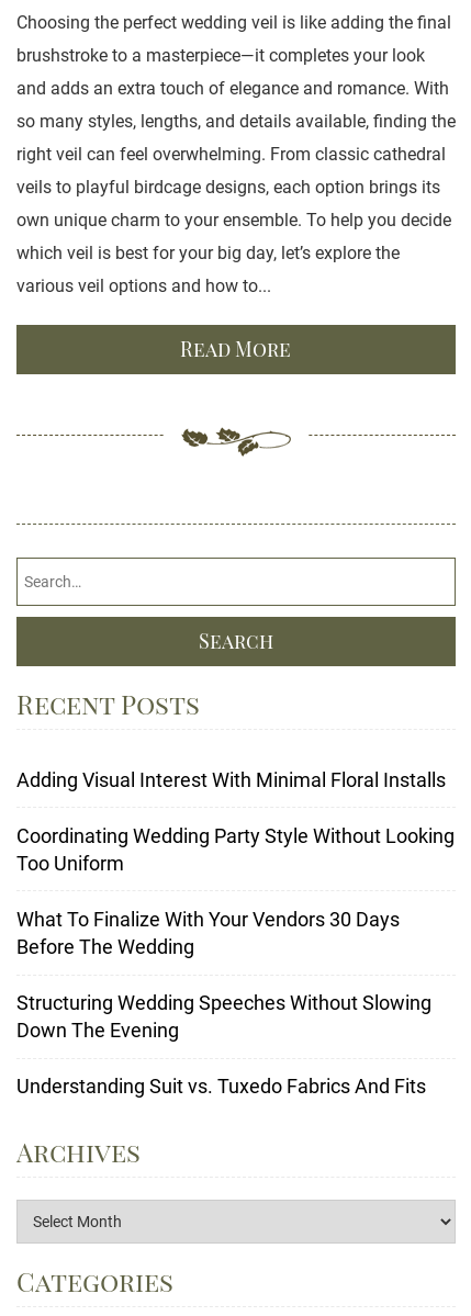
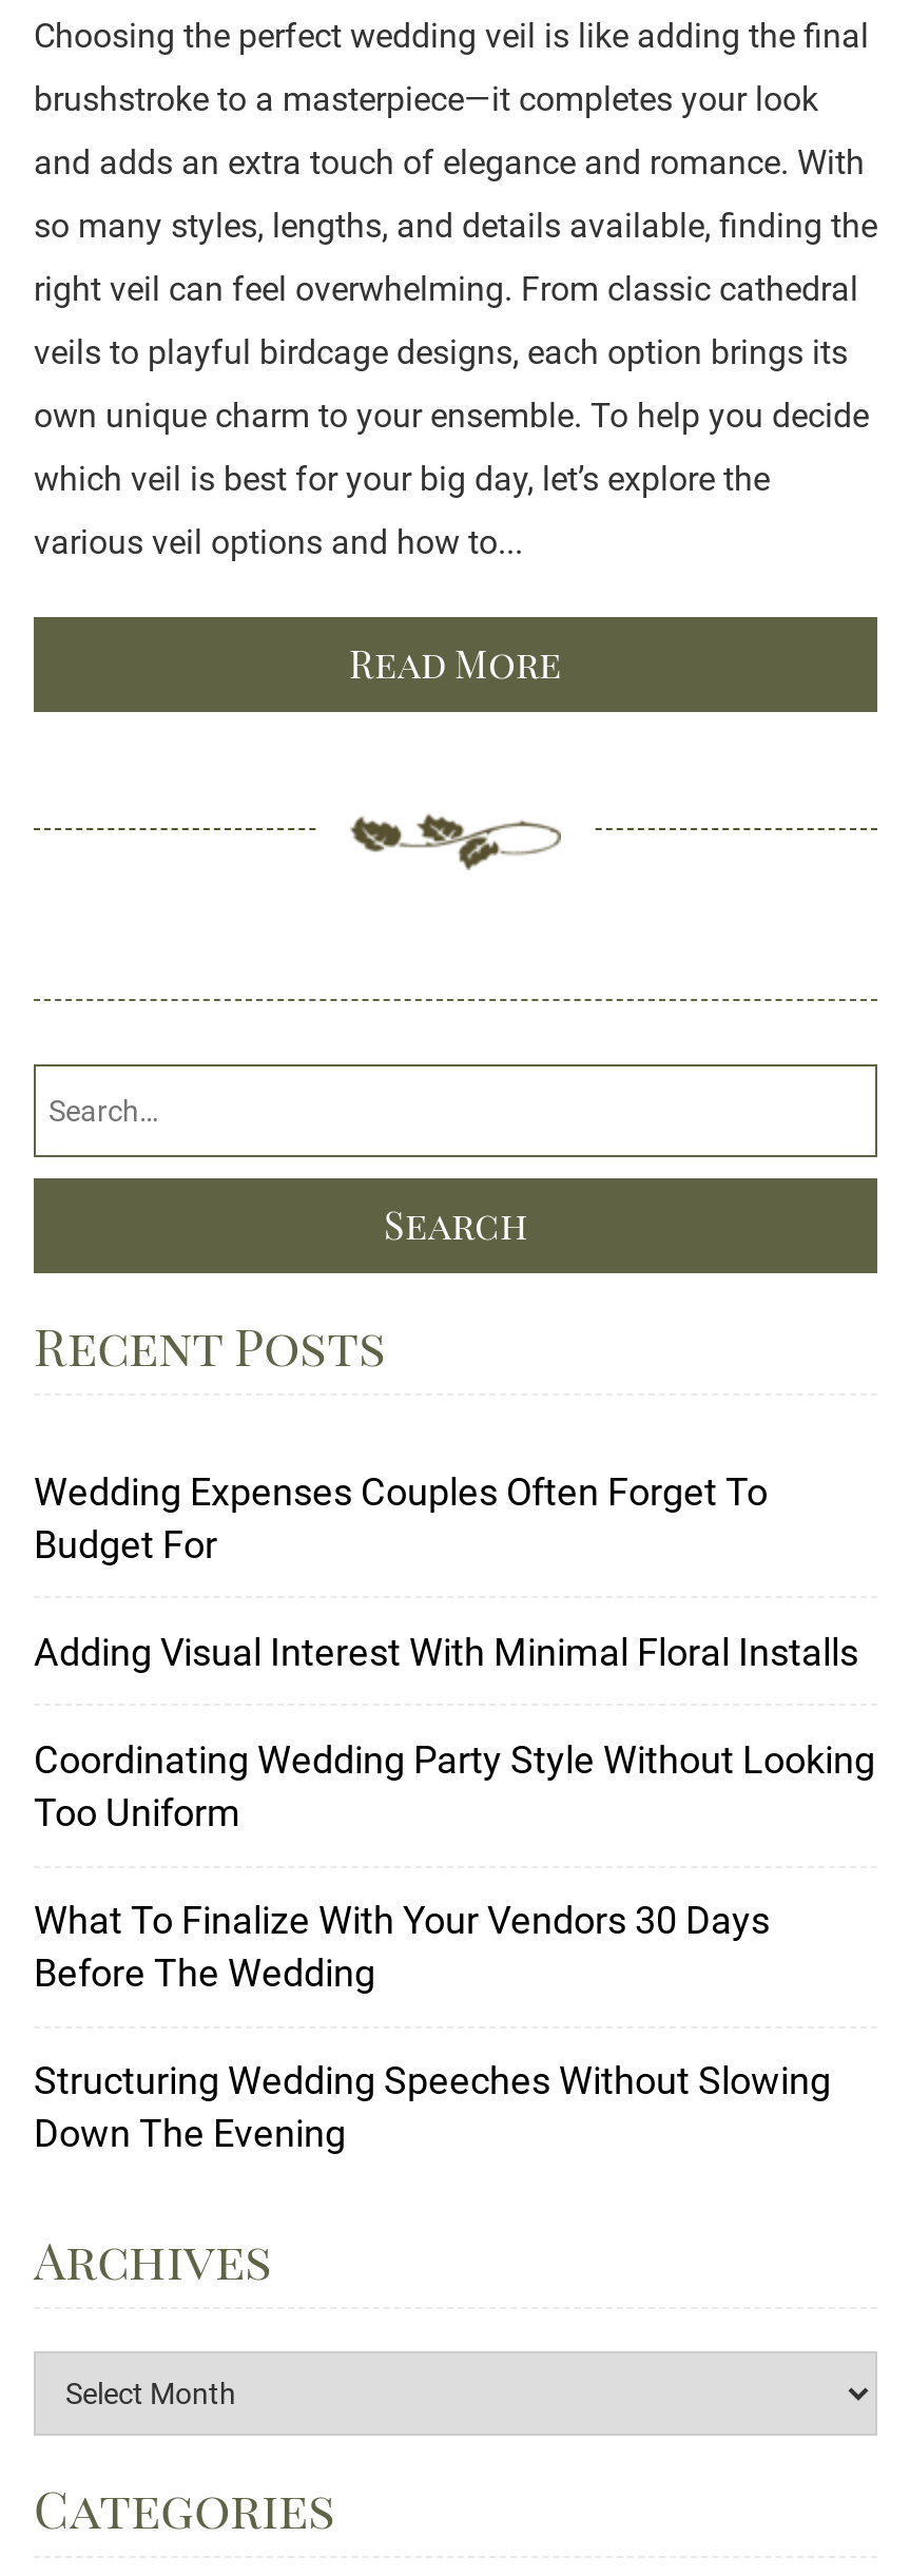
none -> [34,1469,768,1566] Wedding Expenses Couples Often Forget To | Budget For
moved [16,768,455,1042] -> [34,1629,875,2156]: Adding Visual Interest With Minimal Floral Installs | Coordinating Wedding Party Style Without Looking | Too Uniform | What To Finalize With Your Vendors 30 Days | Before The Wedding | Structuring Wedding Speeches Without Slowing | Down The Evening
[16,1075,426,1098] Understanding Suit vs. Tuxedo Fabrics And Fits -> none

